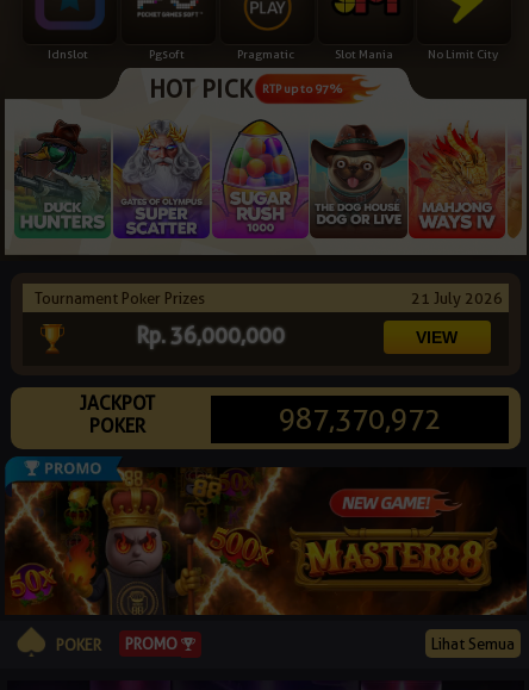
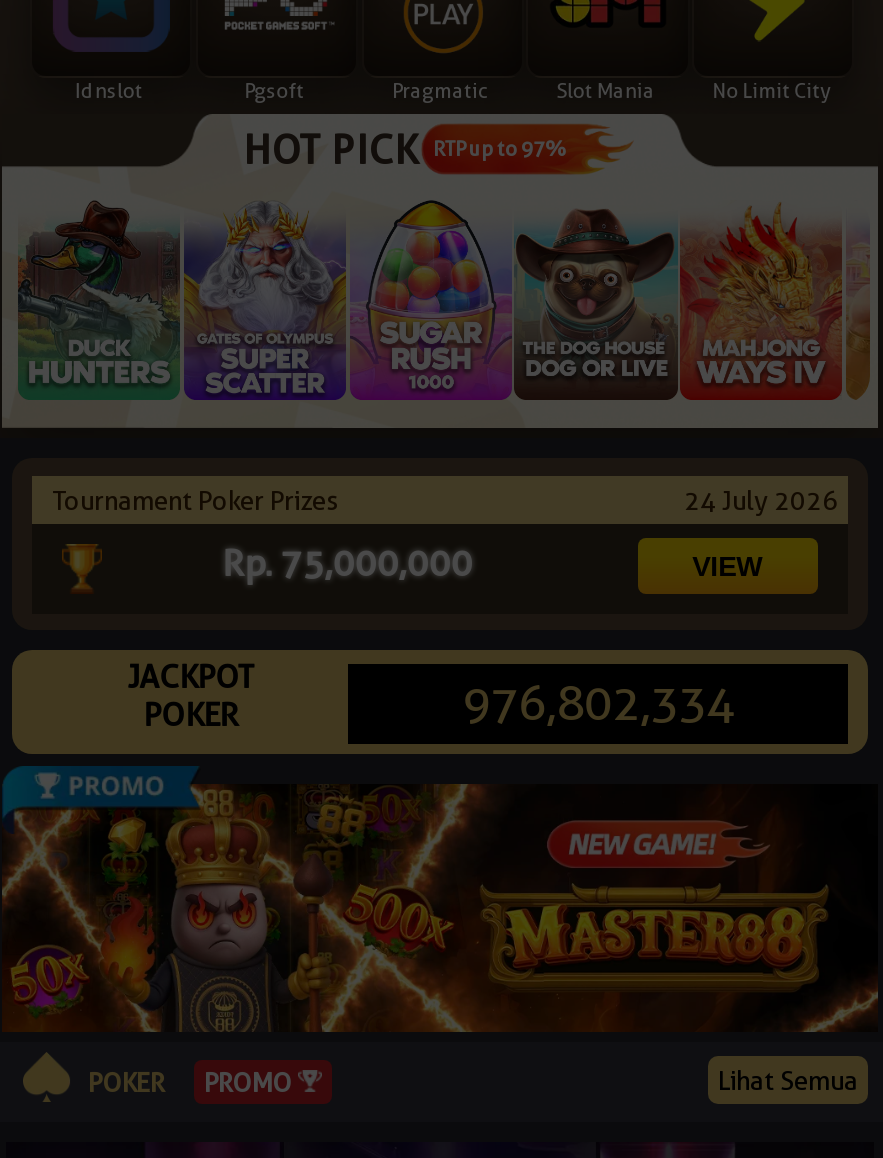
[411,289,503,308] 21 July 2026 -> [684,484,838,516] 24 July 2026
[136,323,285,348] Rp. 36,000,000 -> [222,542,472,584] Rp. 75,000,000
[279,402,441,436] 987,370,972 -> [462,674,734,732] 976,802,334

